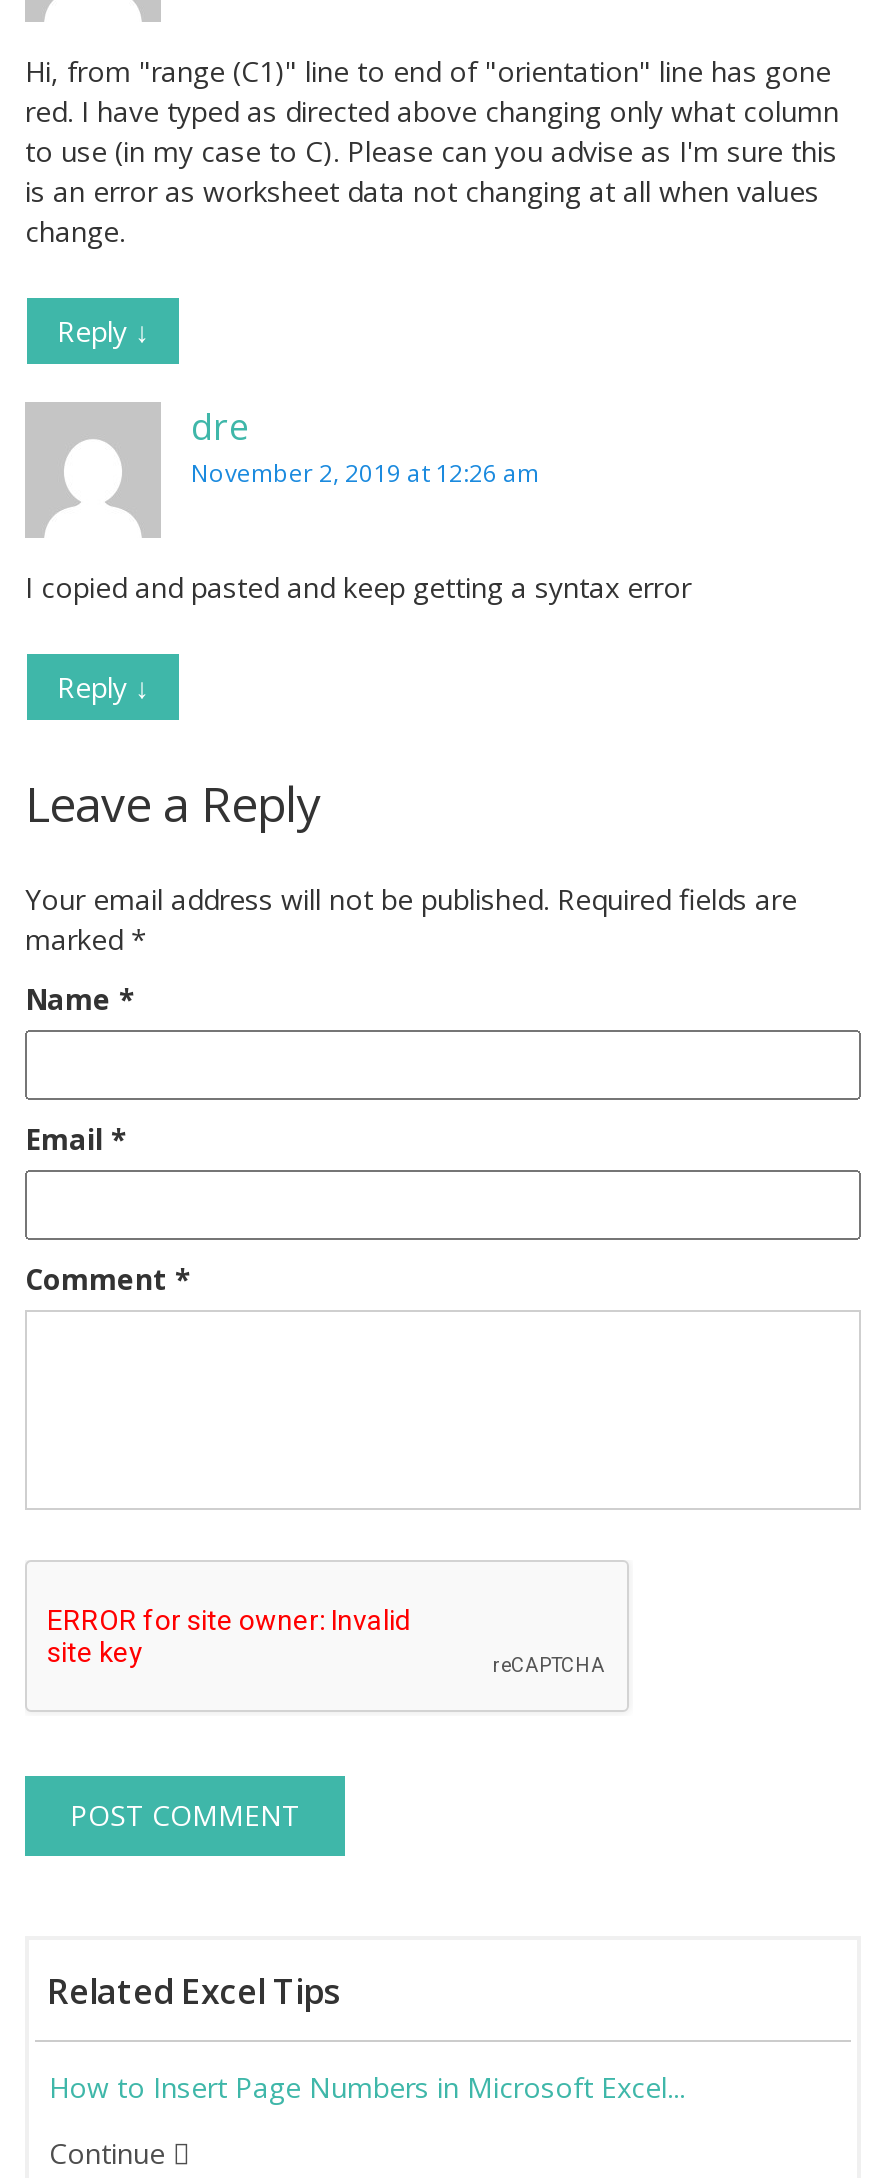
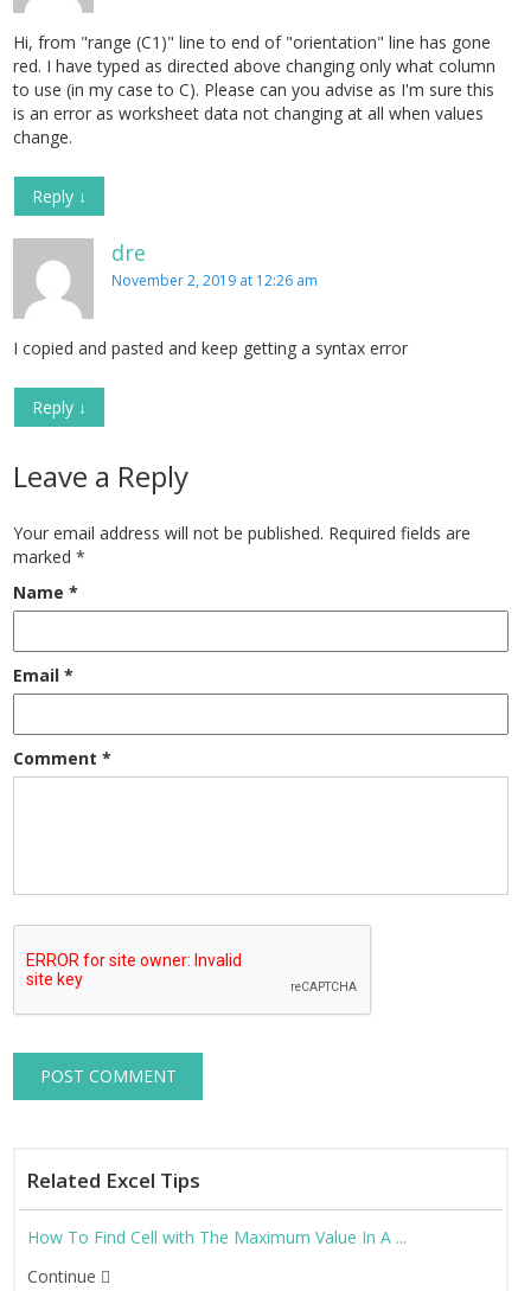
[49,2068,685,2106] How to Insert Page Numbers in Microsoft Excel... -> [27,1226,407,1248] How To Find Cell with The Maximum Value In A ...

